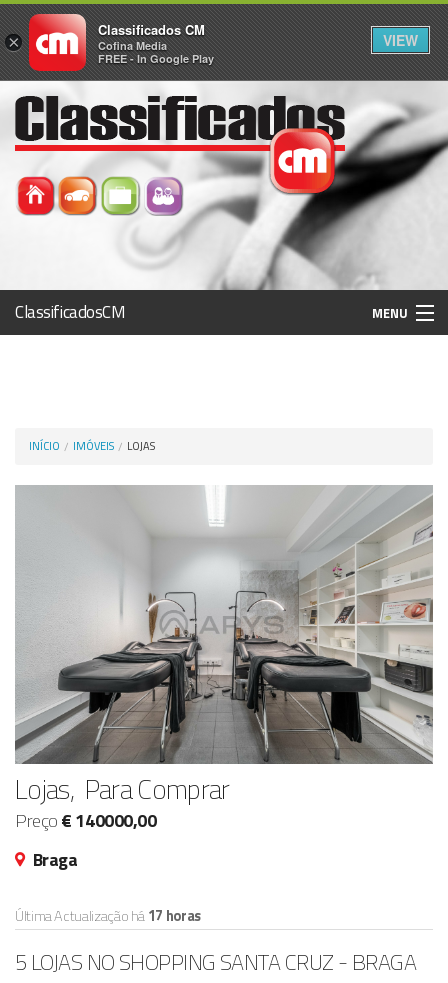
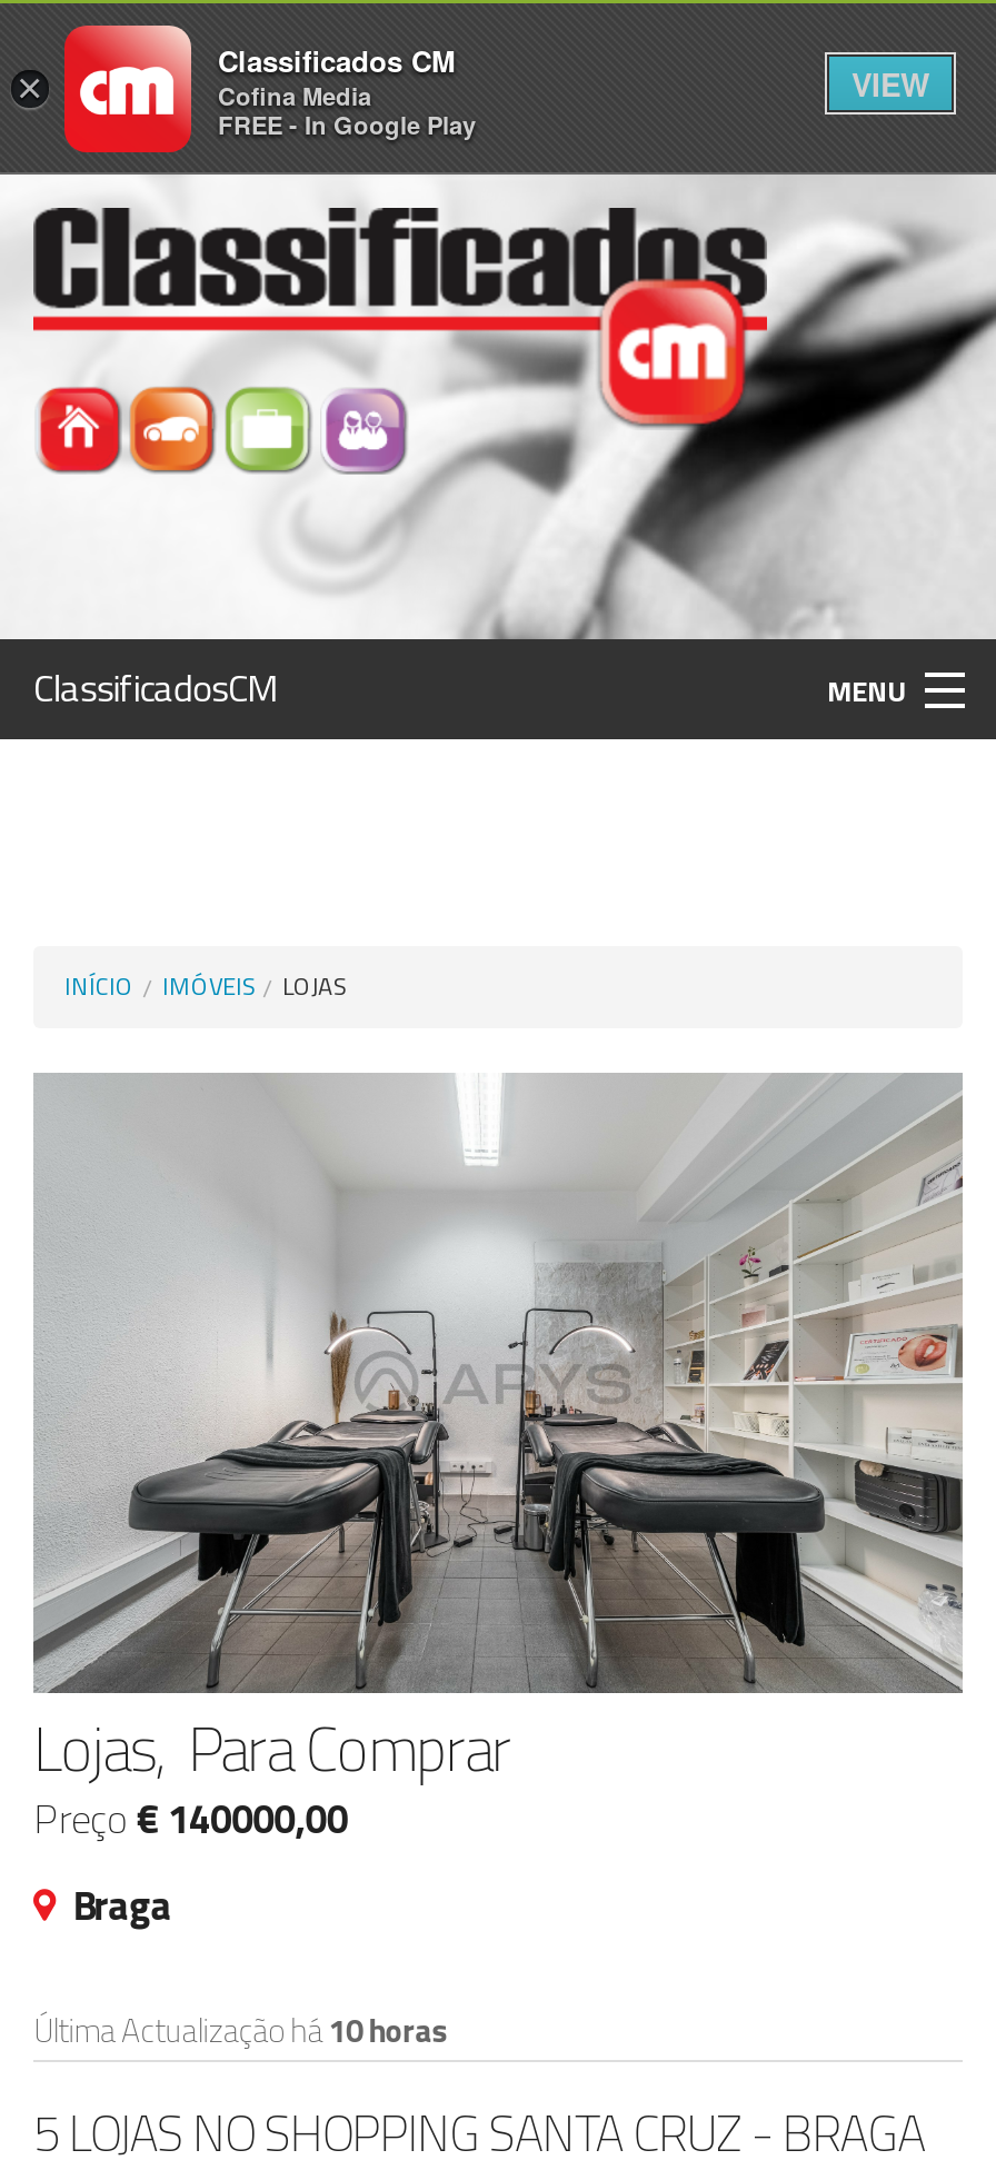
[15,905,201,927] Última Actualização há17 horas -> [33,2006,447,2055] Última Actualização há10 horas

